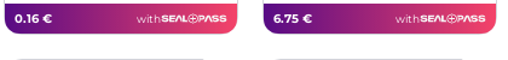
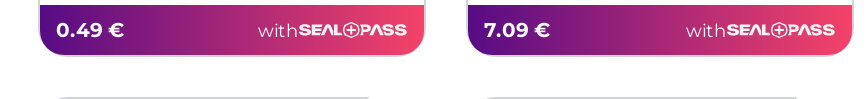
[15,11,52,26] 0.16 € -> [56,17,124,43] 0.49 €
[273,11,312,26] 6.75 € -> [484,17,550,43] 7.09 €

